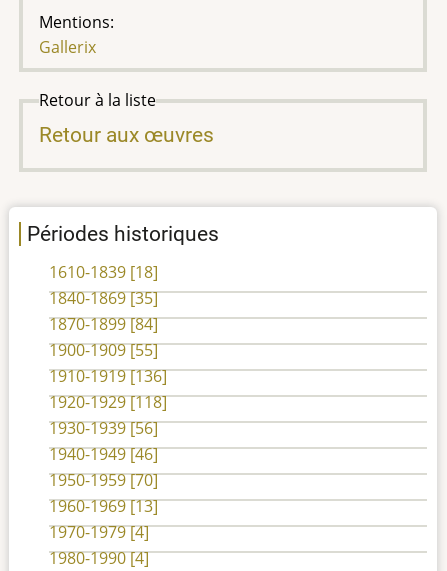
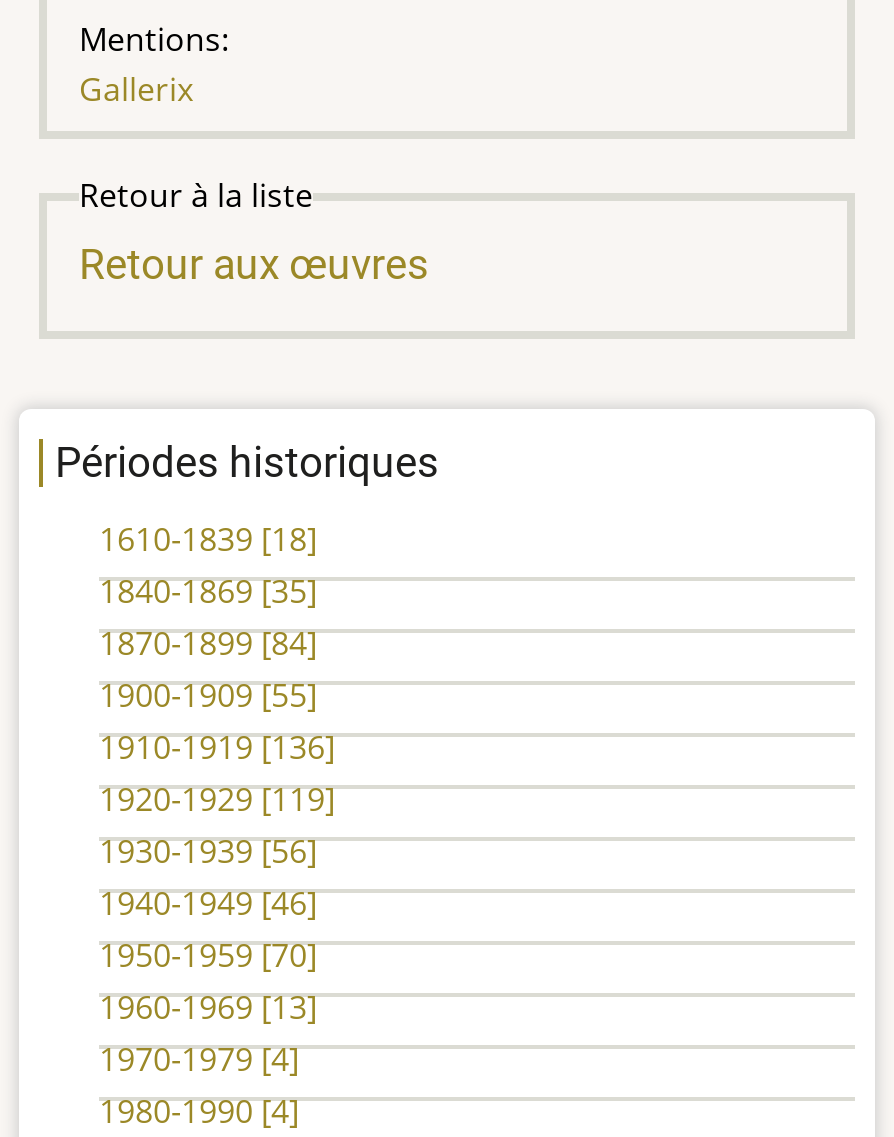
[49,391,167,413] 1920-1929 [118] -> [99,777,335,821] 1920-1929 [119]

